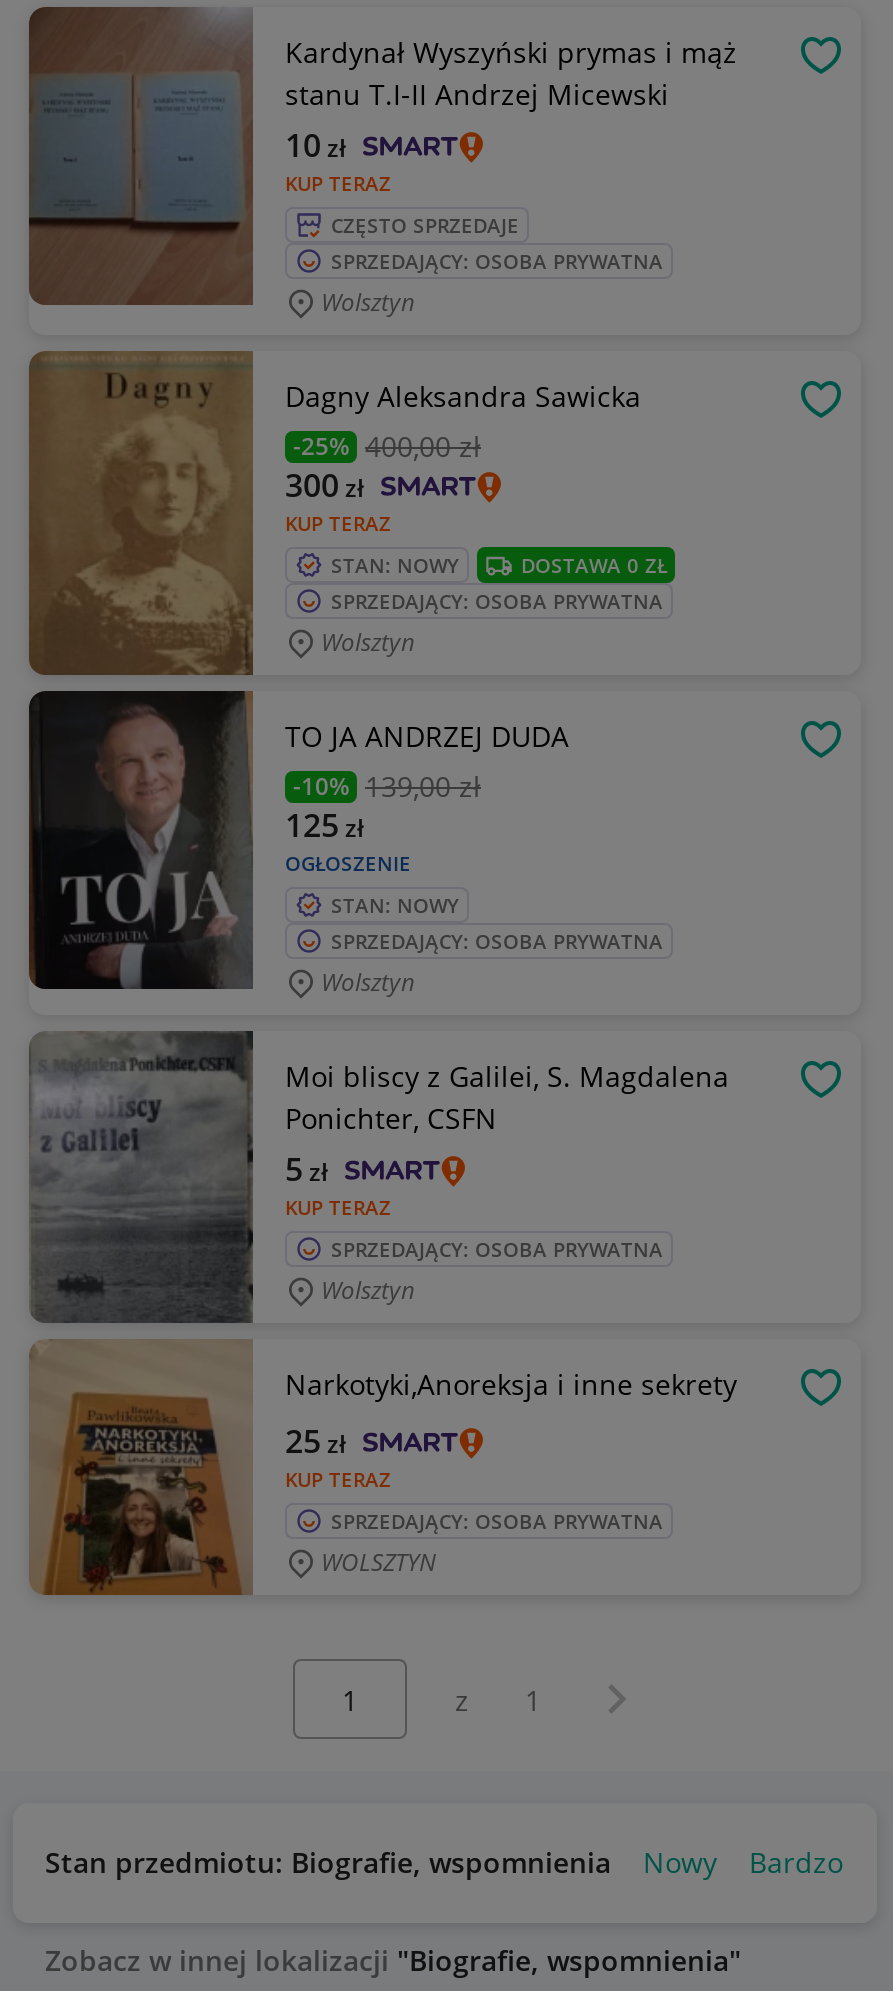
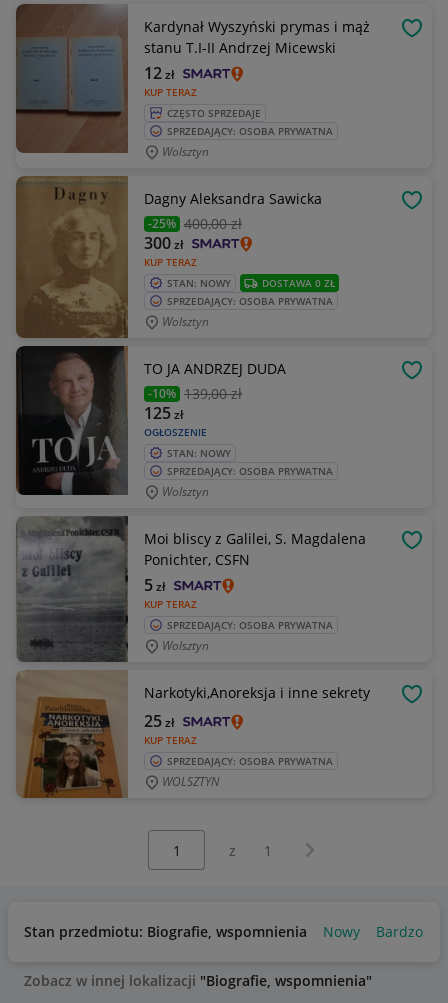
[285,123,347,167] 10 zł -> [144,62,175,84] 12 zł

